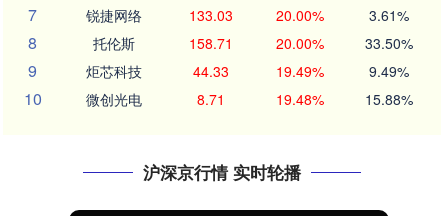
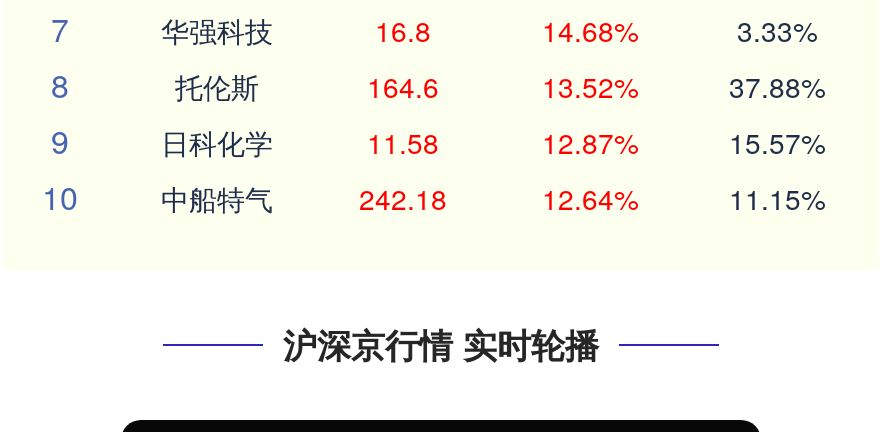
[86,5,408,25] 锐捷网络 | 133.03 | 20.00% | 3.61% -> [161,10,817,50] 华强科技 | 16.8 | 14.68% | 3.33%
[188,33,232,53] 158.71 -> [367,66,439,106] 164.6
[275,33,323,53] 20.00% -> [542,66,638,106] 13.52%
[364,33,412,53] 33.50% -> [729,66,825,106] 37.88%
[86,61,408,81] 炬芯科技 | 44.33 | 19.49% | 9.49% -> [161,122,825,162] 日科化学 | 11.58 | 12.87% | 15.57%
[86,89,412,109] 微创光电 | 8.71 | 19.48% | 15.88% -> [161,178,825,218] 中船特气 | 242.18 | 12.64% | 11.15%

